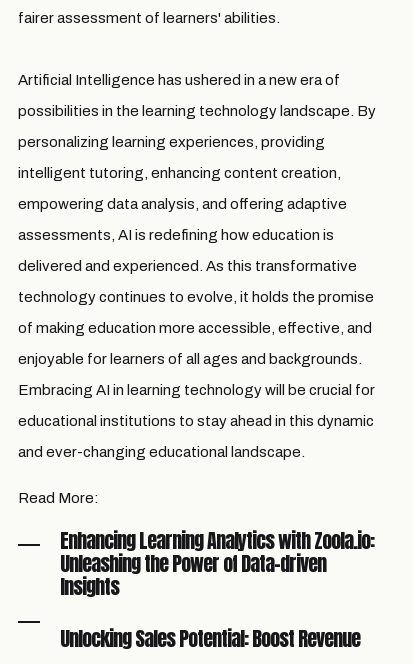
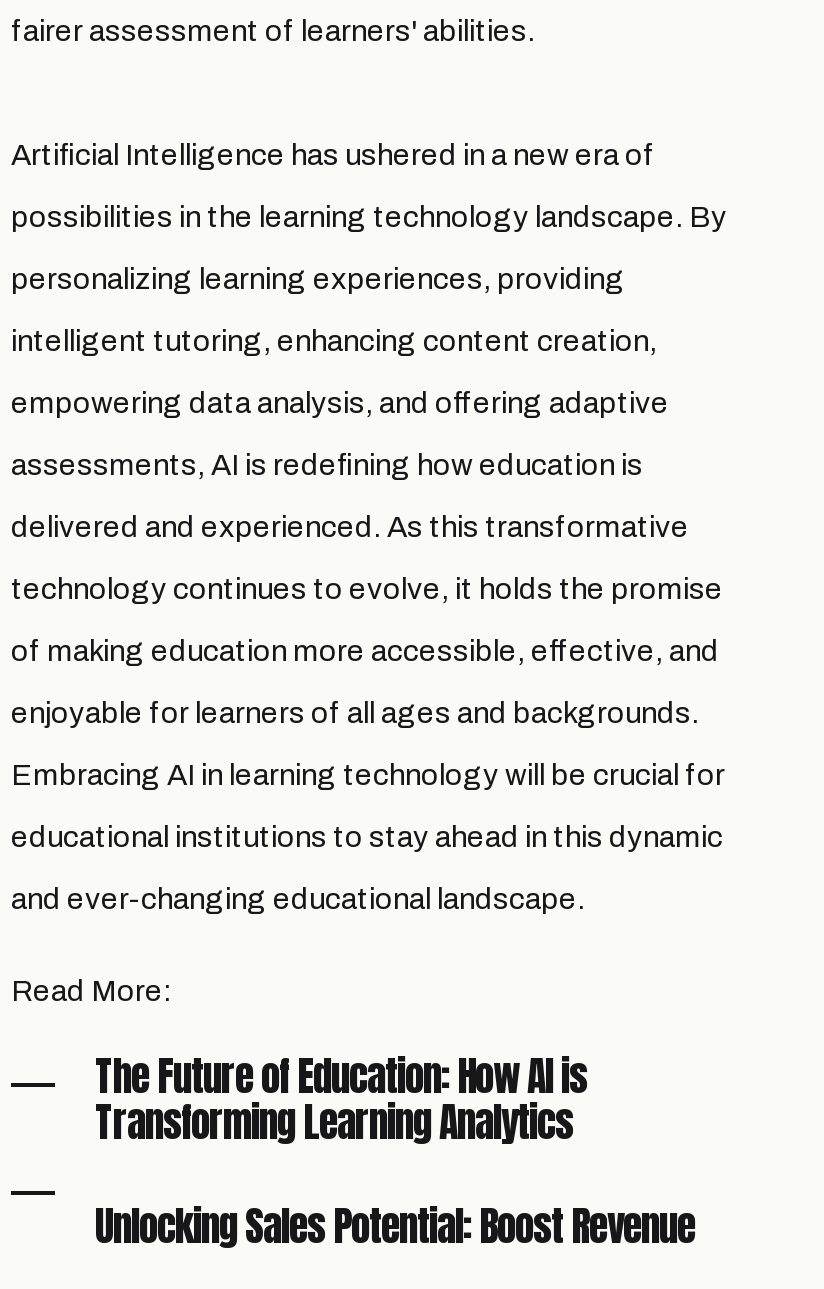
[60,524,374,601] Enhancing Learning Analytics with Zoola.io: | Unleashing the Power of Data-driven | Insights -> [95,1044,587,1152] The Future of Education: How AI is | Transforming Learning Analytics

